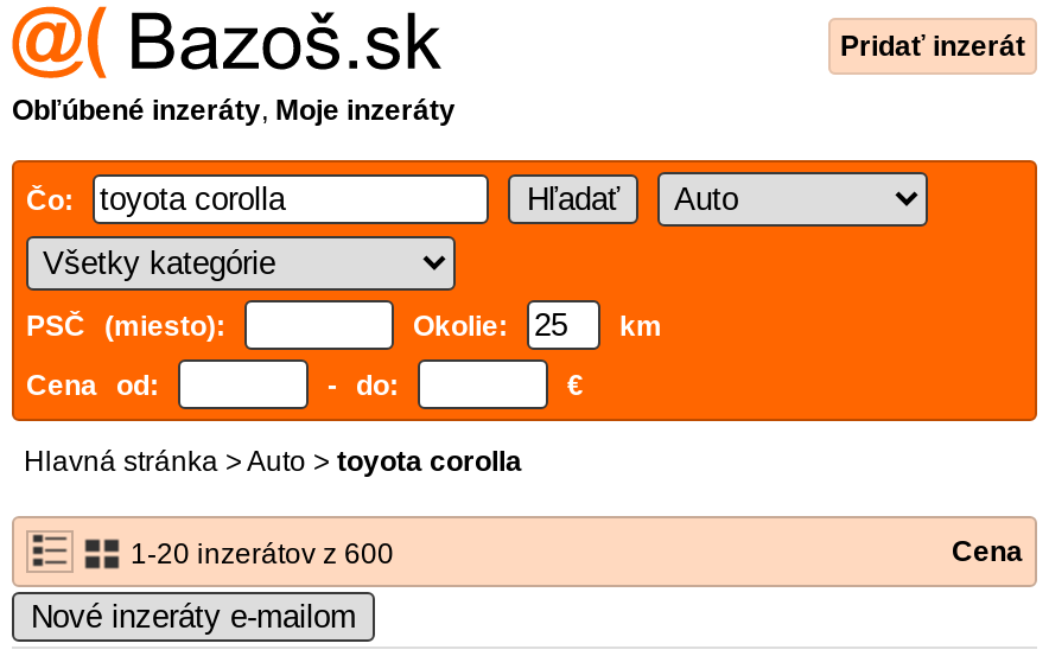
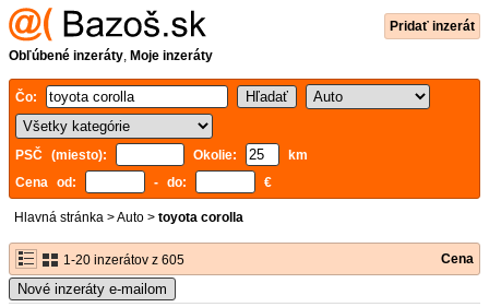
[123,537,394,571] 1-20 inzerátov z 600 -> [60,252,184,268] 1-20 inzerátov z 605

